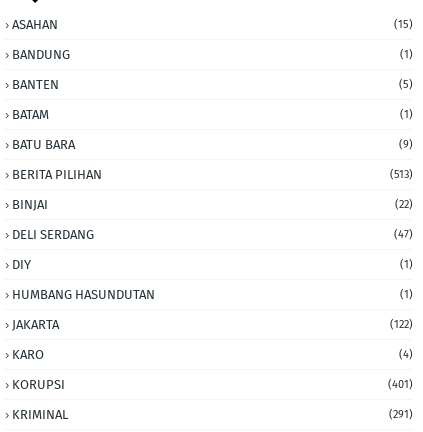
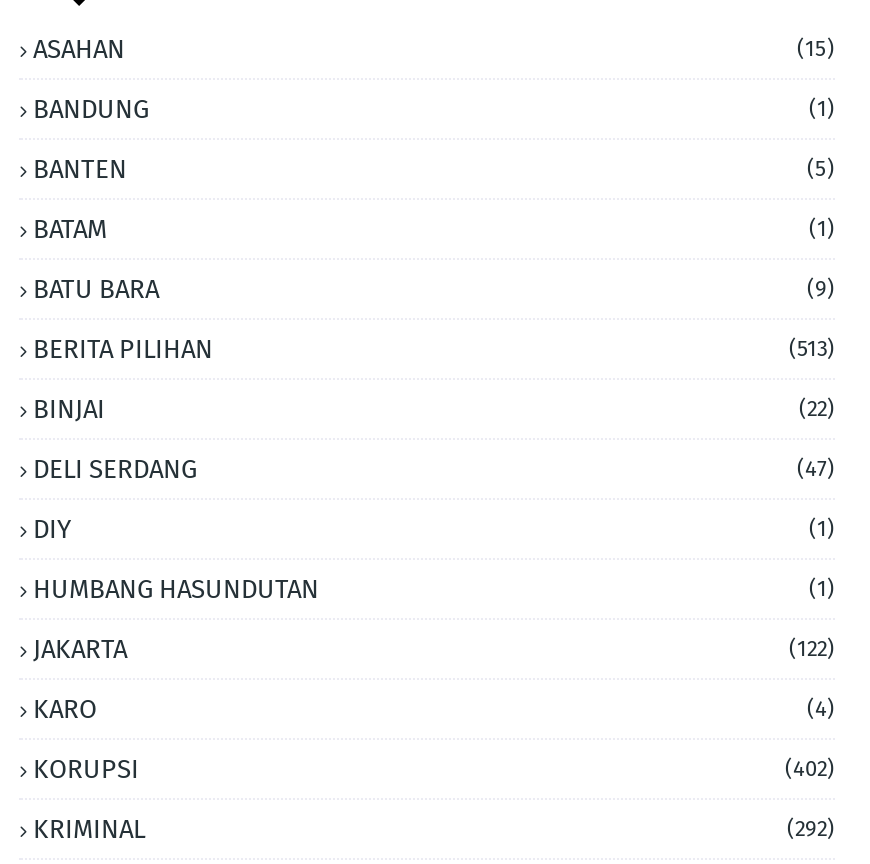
[388,378,413,391] (401) -> [785,757,835,783] (402)
[389,408,413,421] (291) -> [787,817,835,843] (292)

